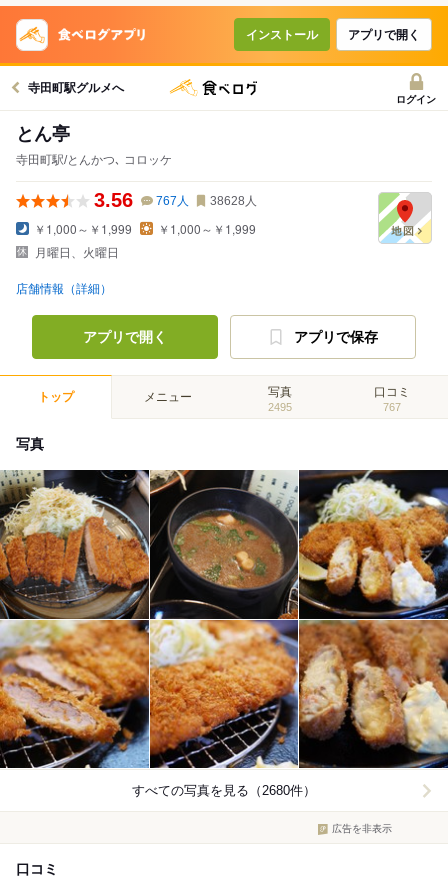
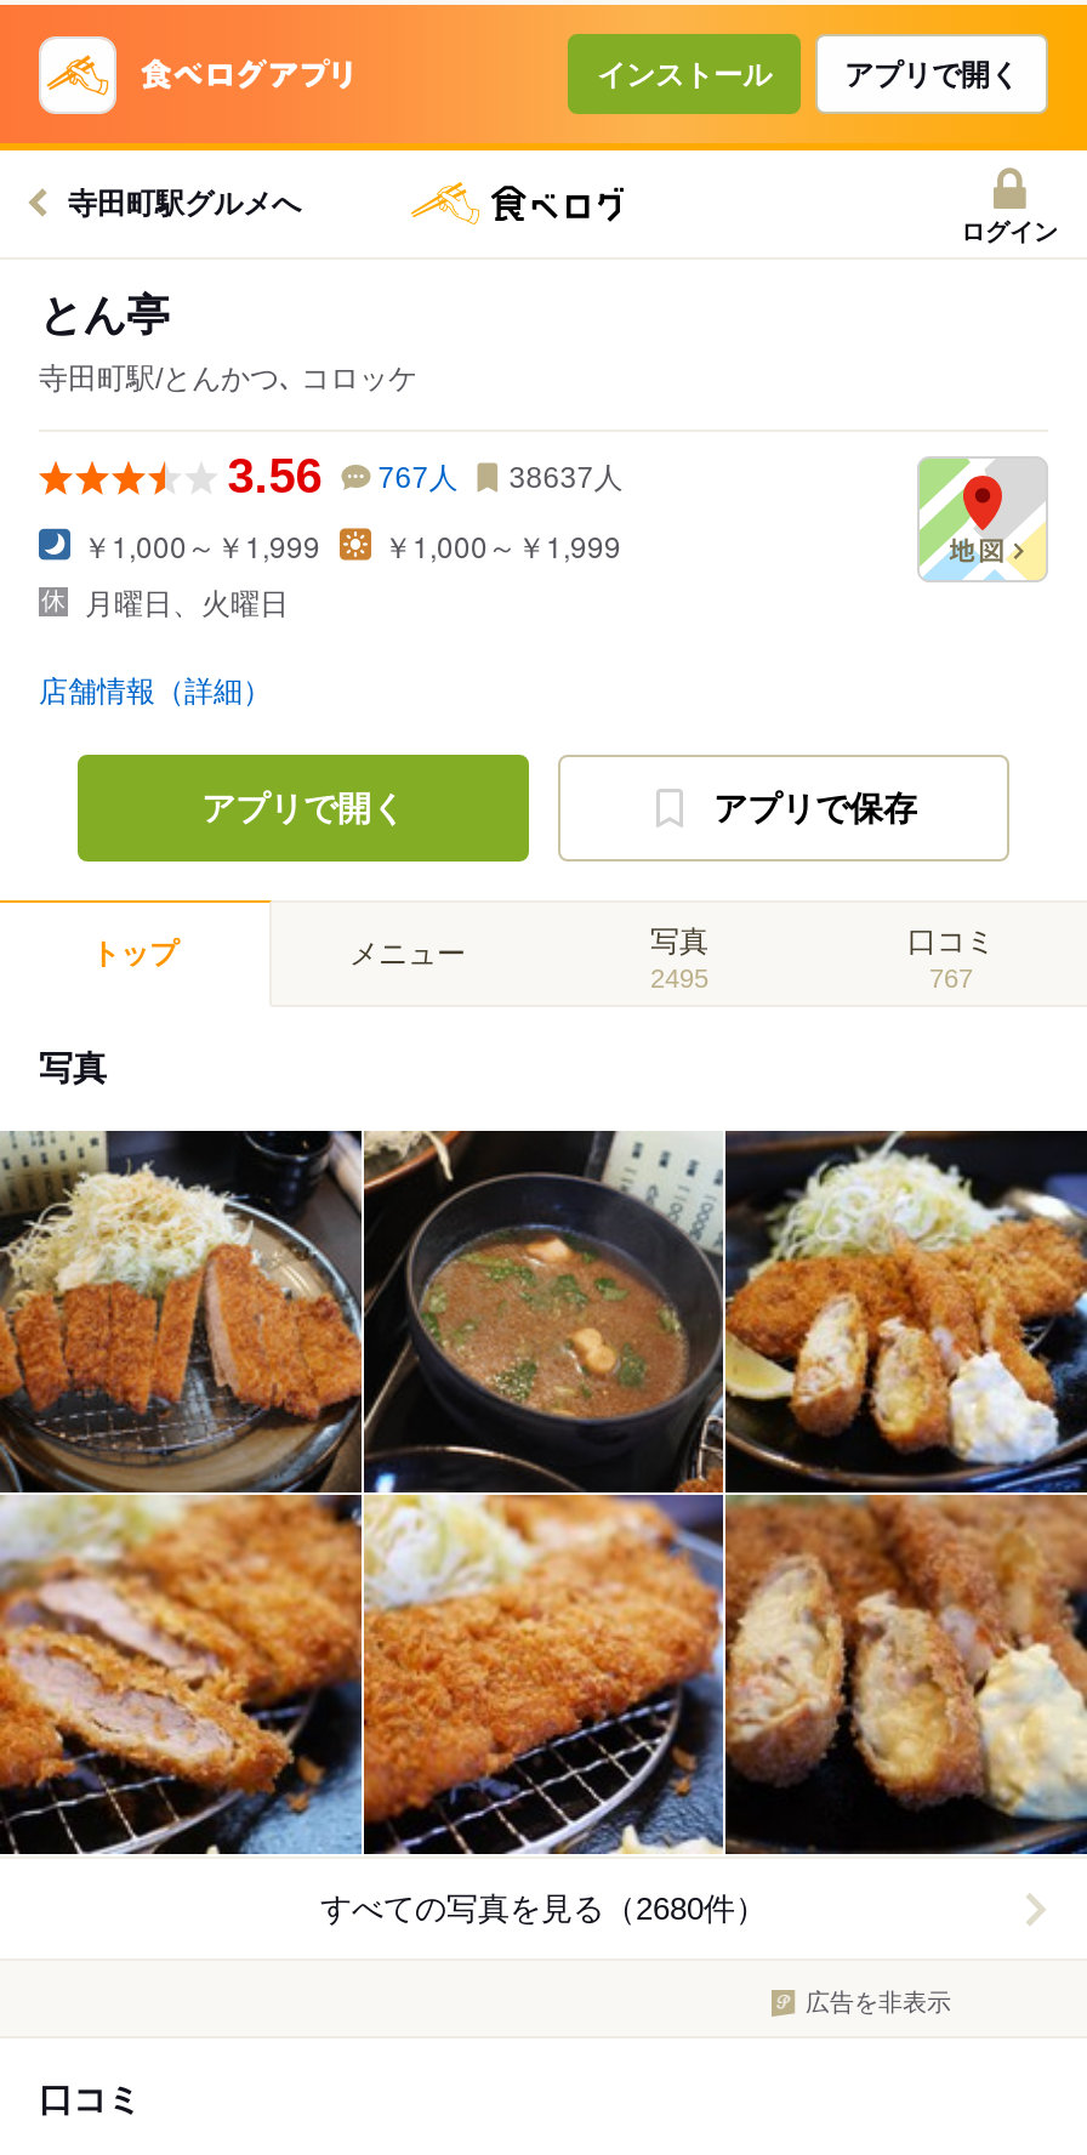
[94,189,257,211] 3.56 767人 38628人 -> [228,449,623,502] 3.56 767人 38637人

